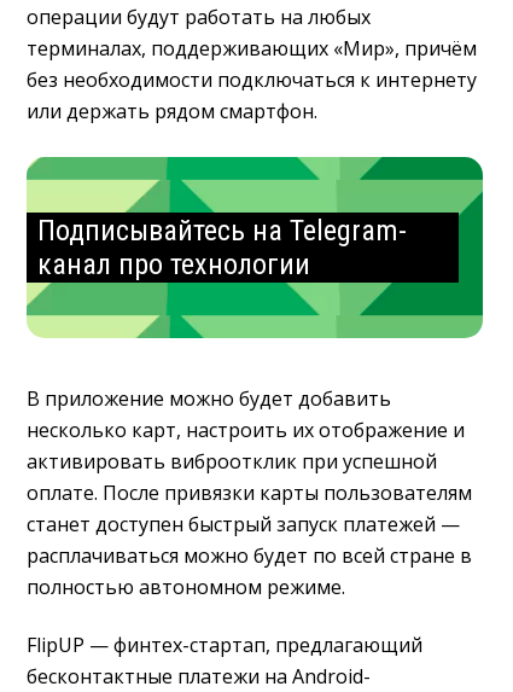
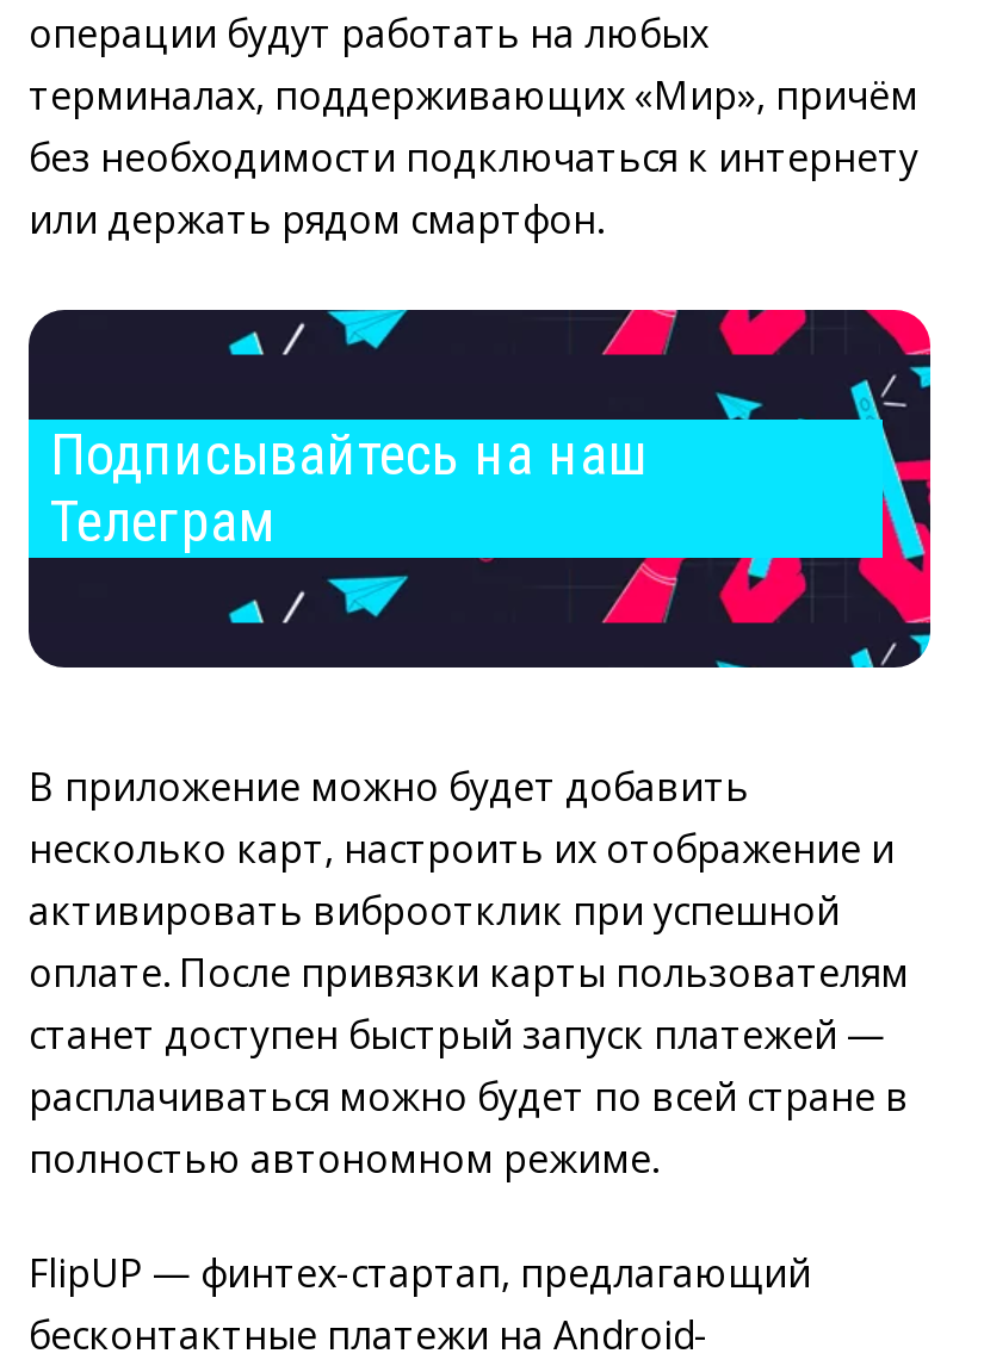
[25,156,484,339] [image] | Подписывайтесь на Telegram- | канал про технологии -> [26,308,933,670] [image] | Подписывайтесь на наш | Телеграм

